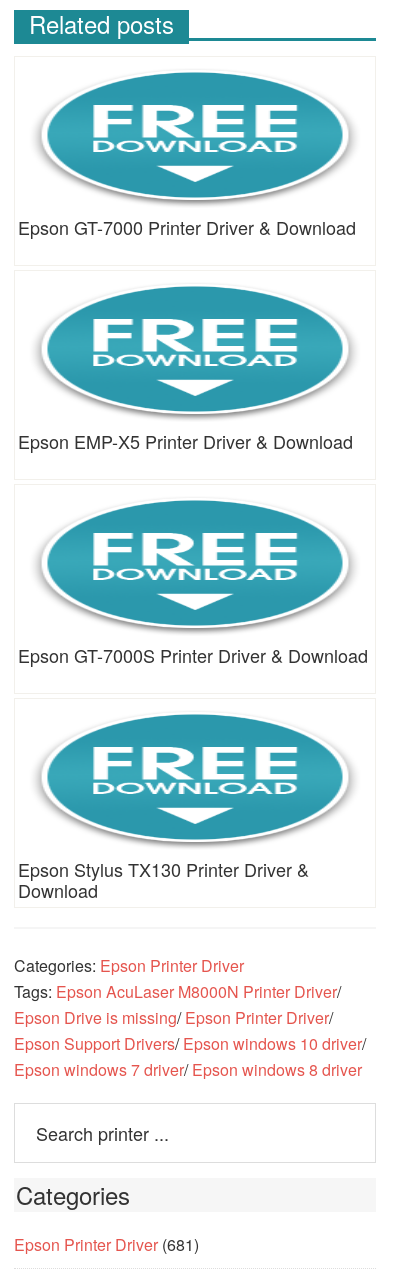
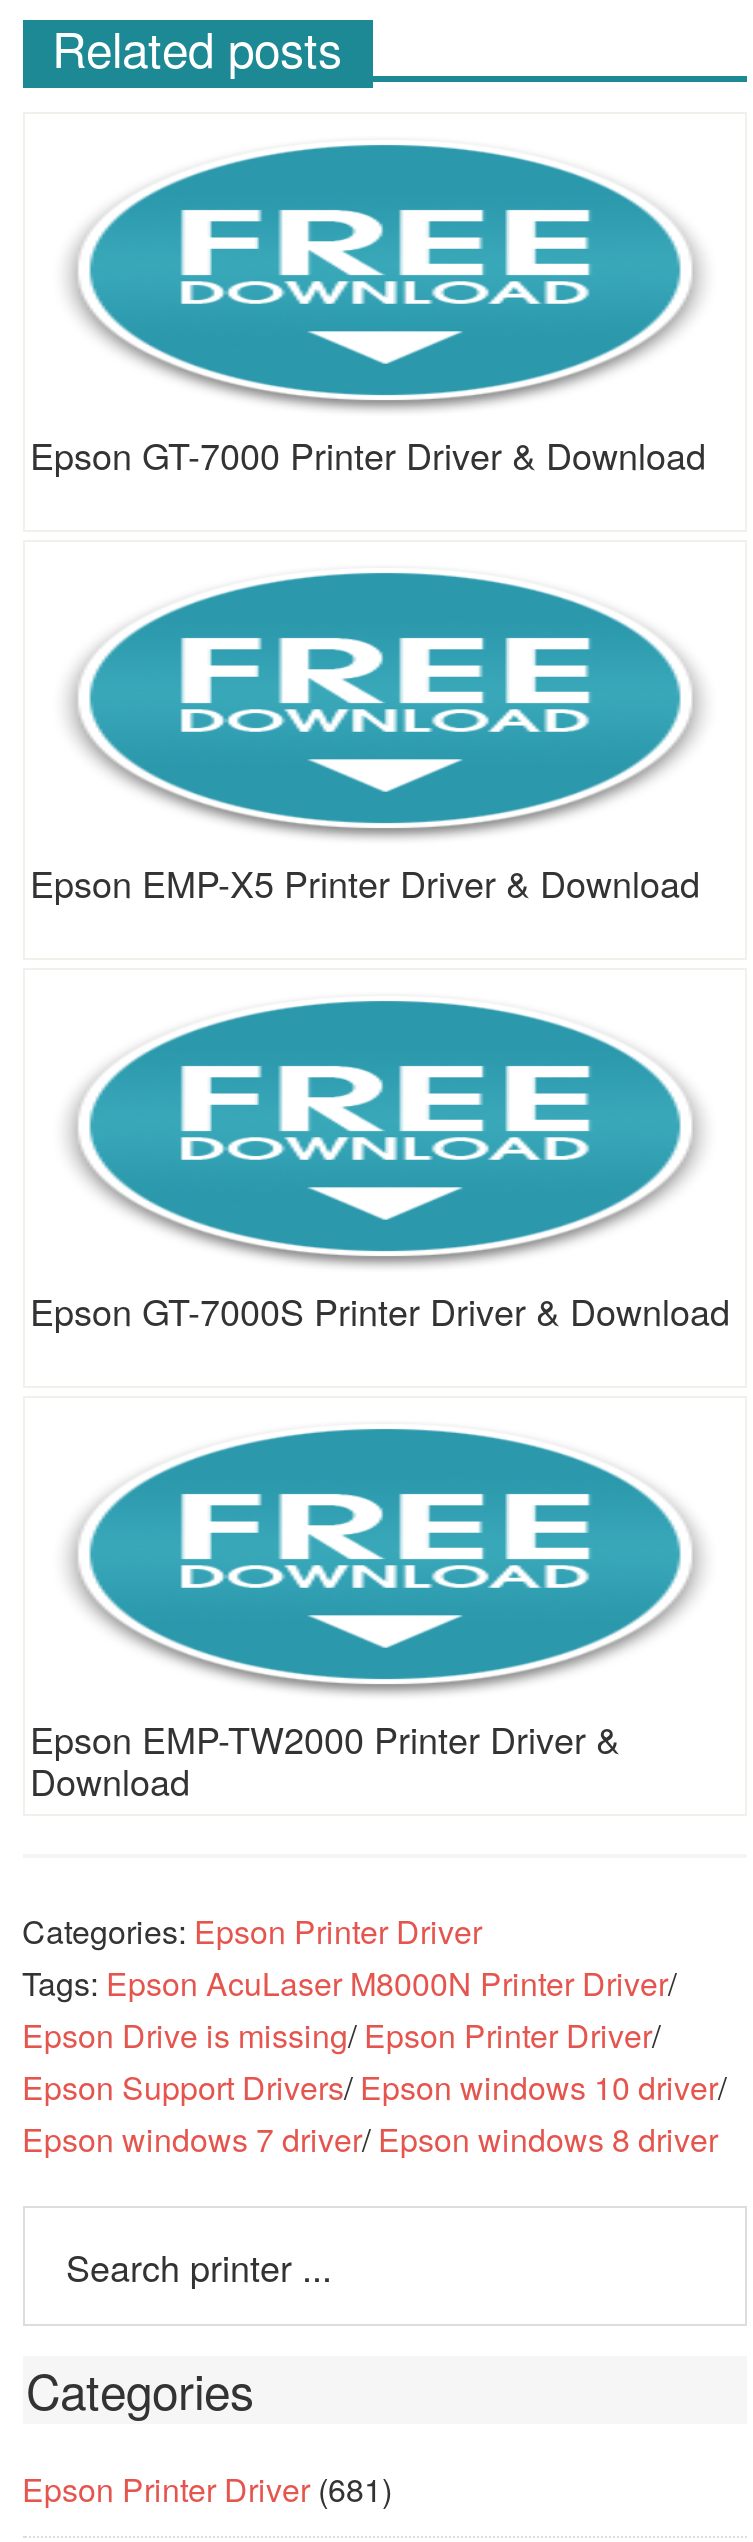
[17,856,308,882] Epson Stylus TX130 Printer Driver & -> [30,1712,620,1764] Epson EMP-TW2000 Printer Driver &

